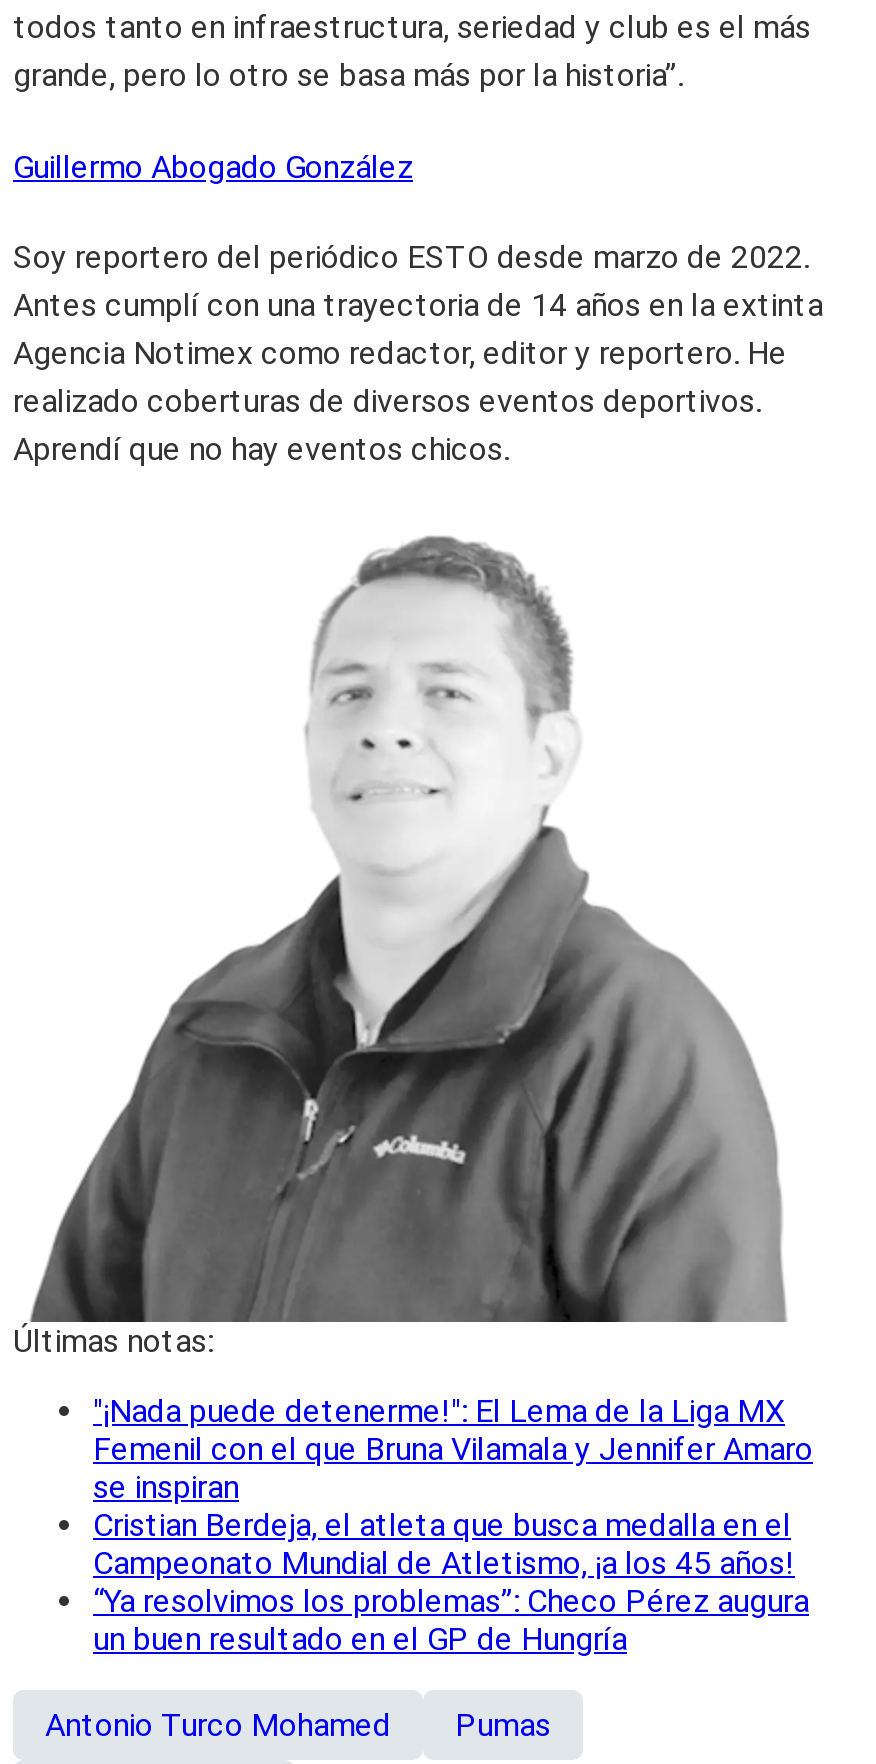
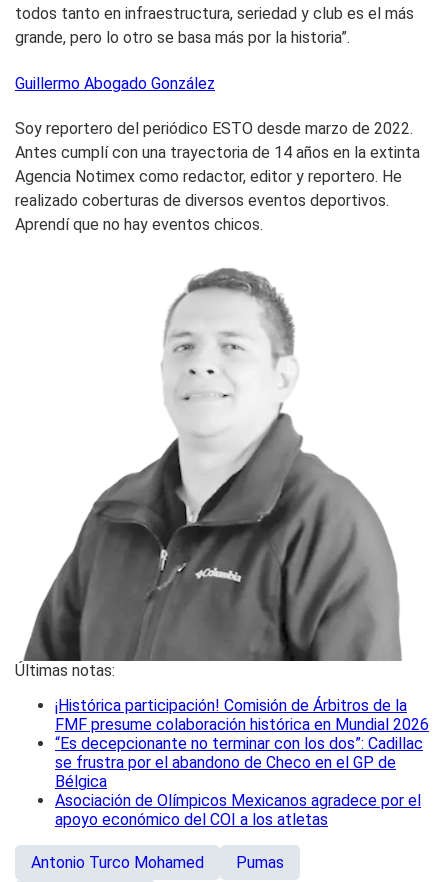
[93,1392,813,1658] "¡Nada puede detenerme!": El Lema de la Liga MX | Femenil con el que Bruna Vilamala y Jennifer Amaro | se inspiran | Cristian Berdeja, el atleta que busca medalla en el | Campeonato Mundial de Atletismo, ¡a los 45 años! | “Ya resolvimos los problemas”: Checo Pérez augura | un buen resultado en el GP de Hungría -> [55,696,429,829] ¡Histórica participación! Comisión de Árbitros de la | FMF presume colaboración histórica en Mundial 2026 | “Es decepcionante no terminar con los dos”: Cadillac | se frustra por el abandono de Checo en el GP de | Bélgica | Asociación de Olímpicos Mexicanos agradece por el | apoyo económico del COI a los atletas

